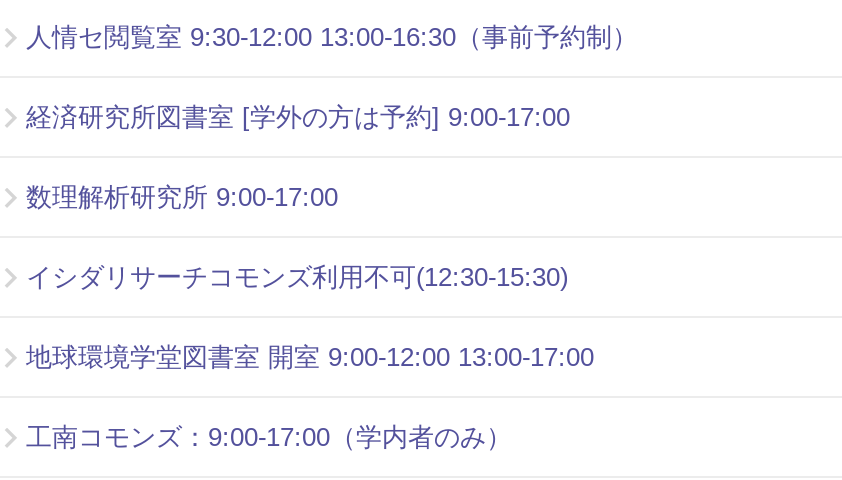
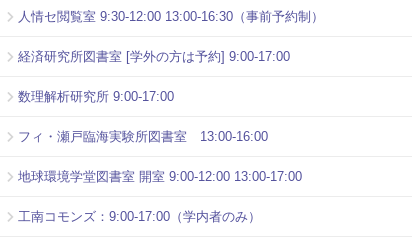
[26,263,568,293] イシダリサーチコモンズ利用不可(12:30-15:30) -> [18,129,268,144] フィ・瀬戸臨海実験所図書室 13:00-16:00

